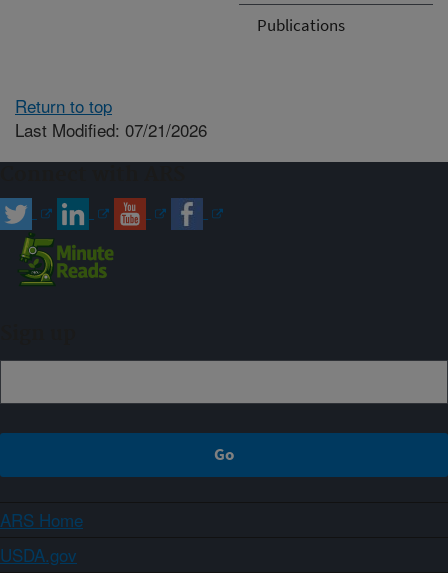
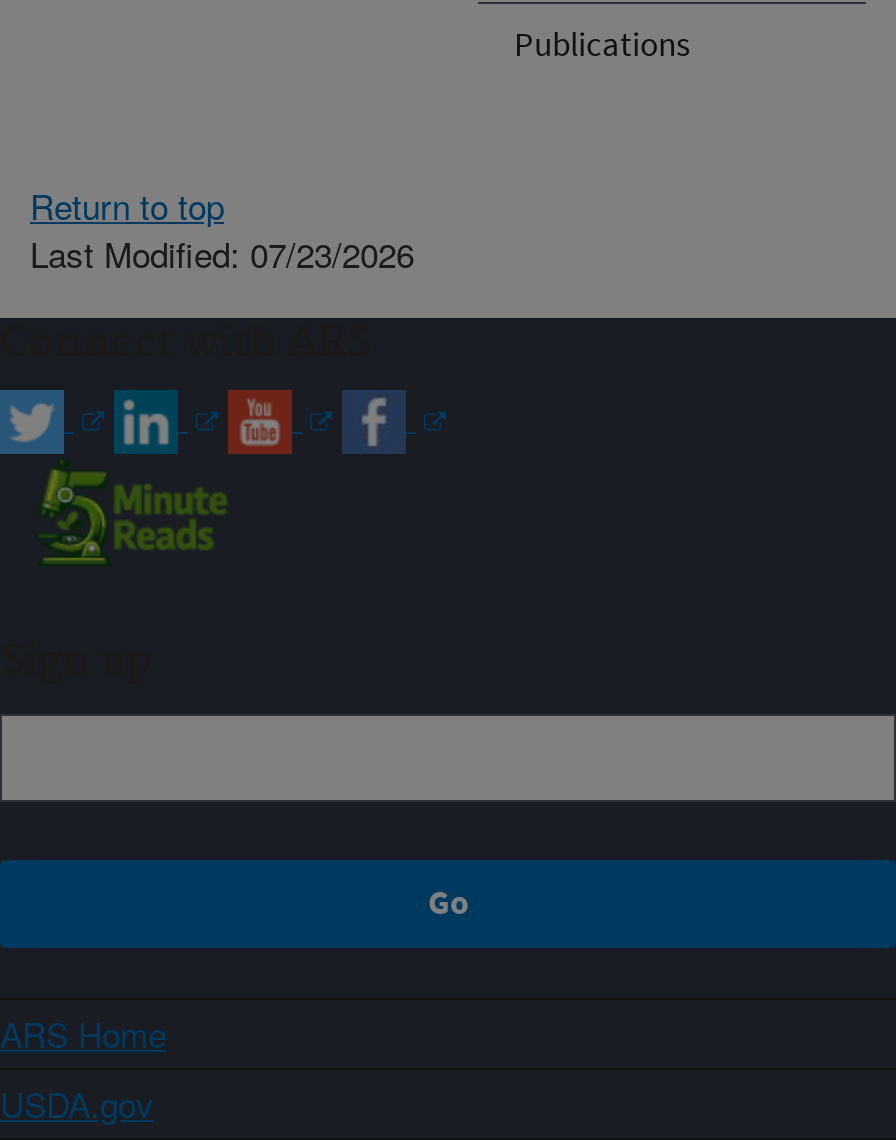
[15,117,207,142] Last Modified: 07/21/2026 -> [30,228,414,278] Last Modified: 07/23/2026

